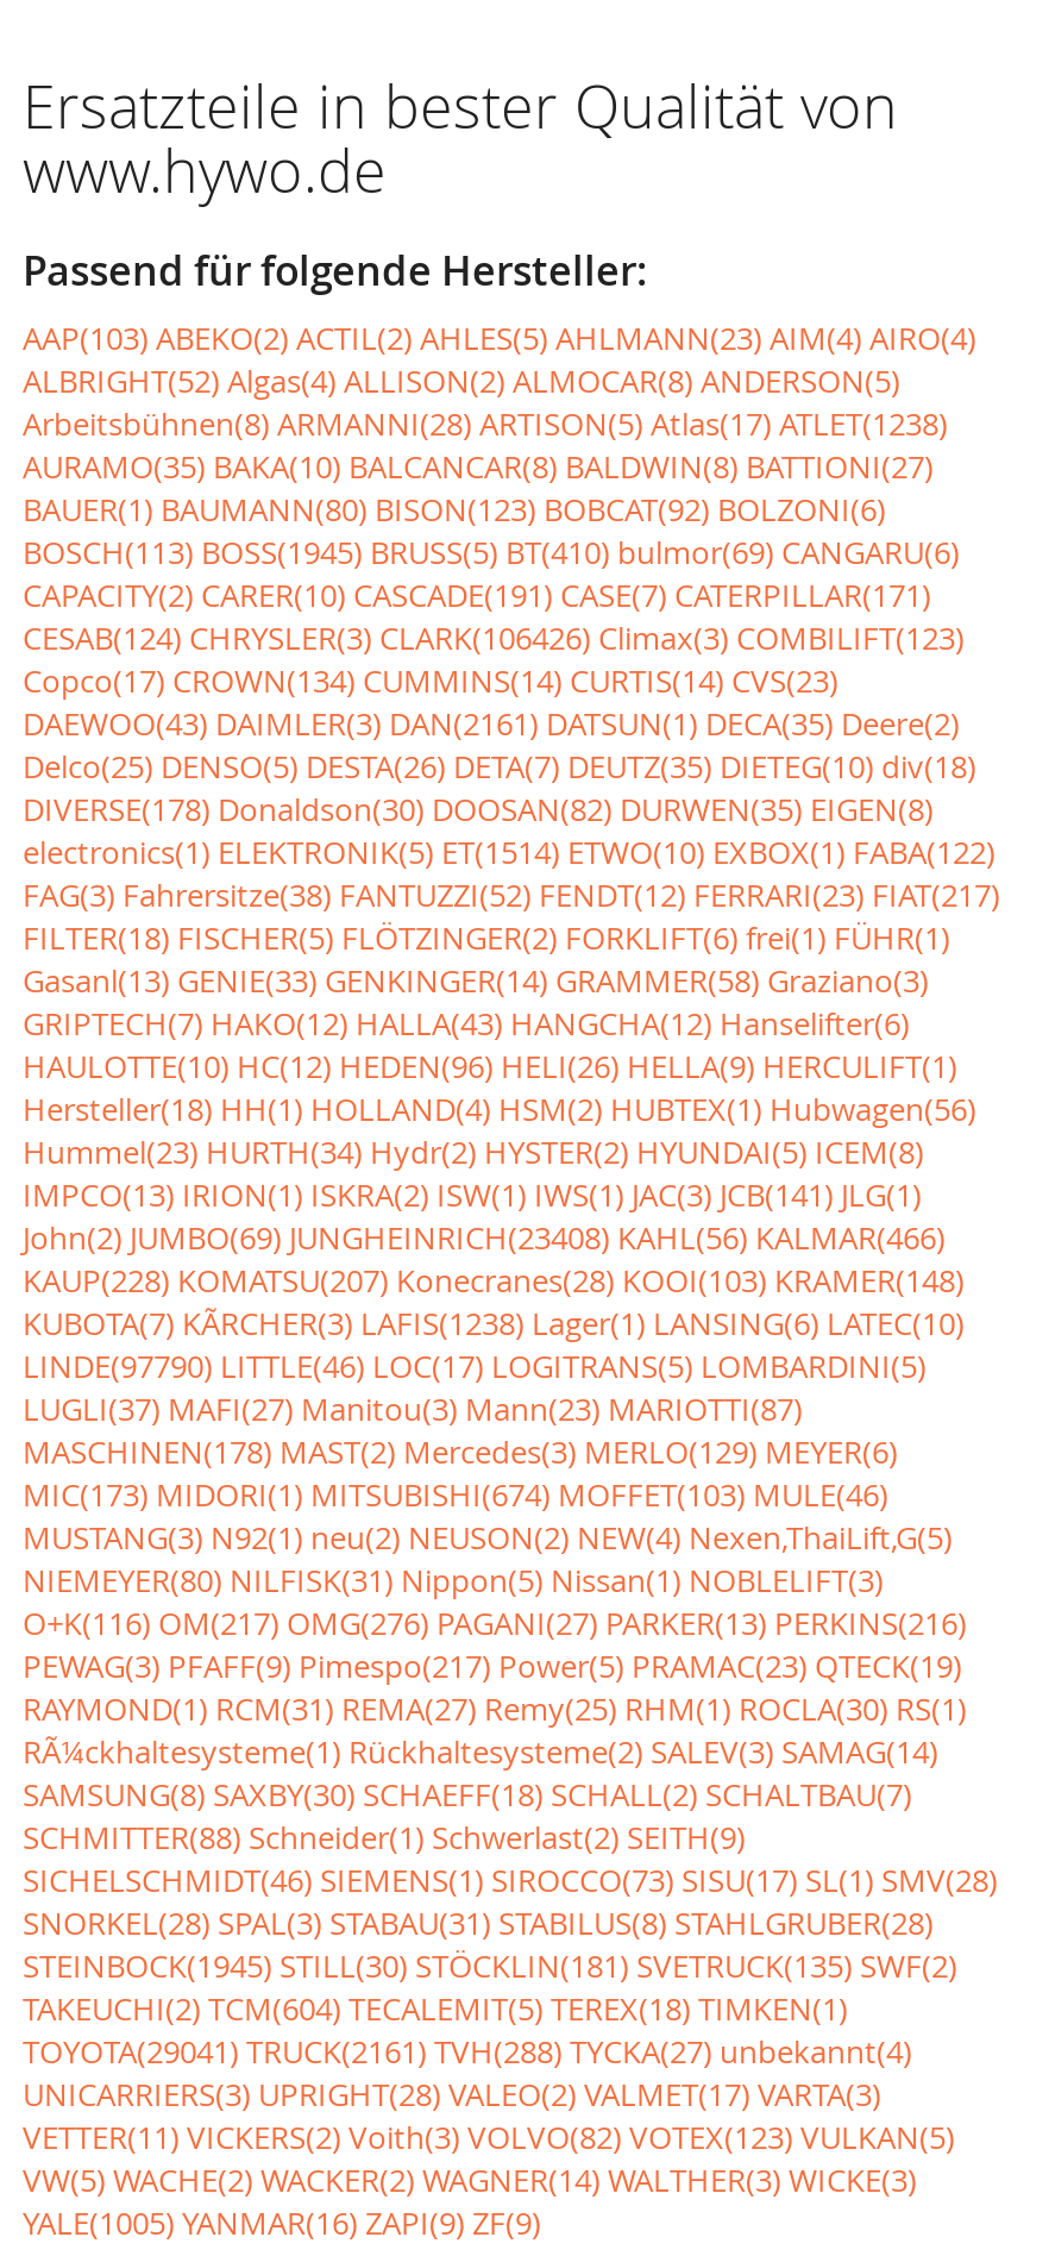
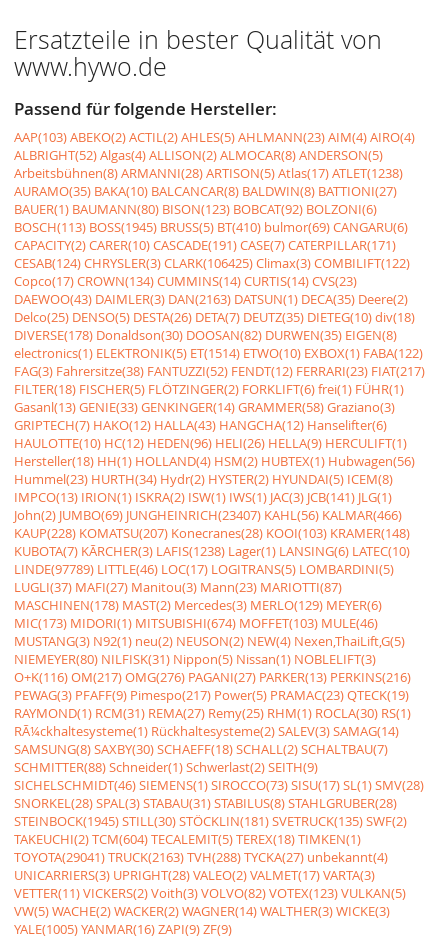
[23,616,965,659] CESAB(124) CHRYSLER(3) CLARK(106426) Climax(3) COMBILIFT(123) -> [14,254,410,272] CESAB(124) CHRYSLER(3) CLARK(106425) Climax(3) COMBILIFT(122)
[23,702,960,745] DAEWOO(43) DAIMLER(3) DAN(2161) DATSUN(1) DECA(35) Deere(2) -> [14,290,408,308] DAEWOO(43) DAIMLER(3) DAN(2163) DATSUN(1) DECA(35) Deere(2)
[23,1216,946,1259] John(2) JUMBO(69) JUNGHEINRICH(23408) KAHL(56) KALMAR(466) -> [14,506,402,524] John(2) JUMBO(69) JUNGHEINRICH(23407) KAHL(56) KALMAR(466)
[23,1345,926,1387] LINDE(97790) LITTLE(46) LOC(17) LOGITRANS(5) LOMBARDINI(5) -> [14,560,394,578] LINDE(97789) LITTLE(46) LOC(17) LOGITRANS(5) LOMBARDINI(5)
[23,2030,912,2073] TOYOTA(29041) TRUCK(2161) TVH(288) TYCKA(27) unbekannt(4) -> [14,848,388,866] TOYOTA(29041) TRUCK(2163) TVH(288) TYCKA(27) unbekannt(4)

